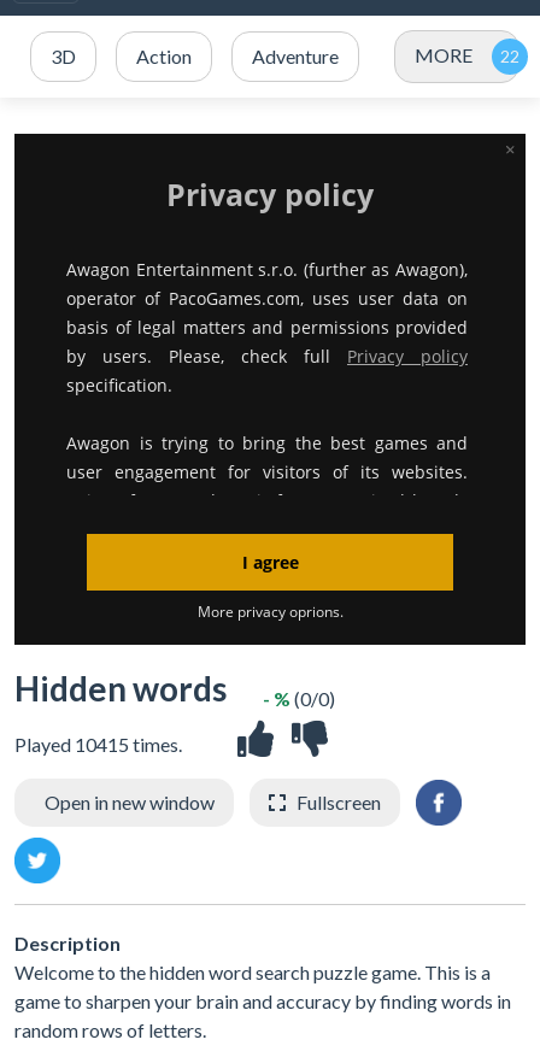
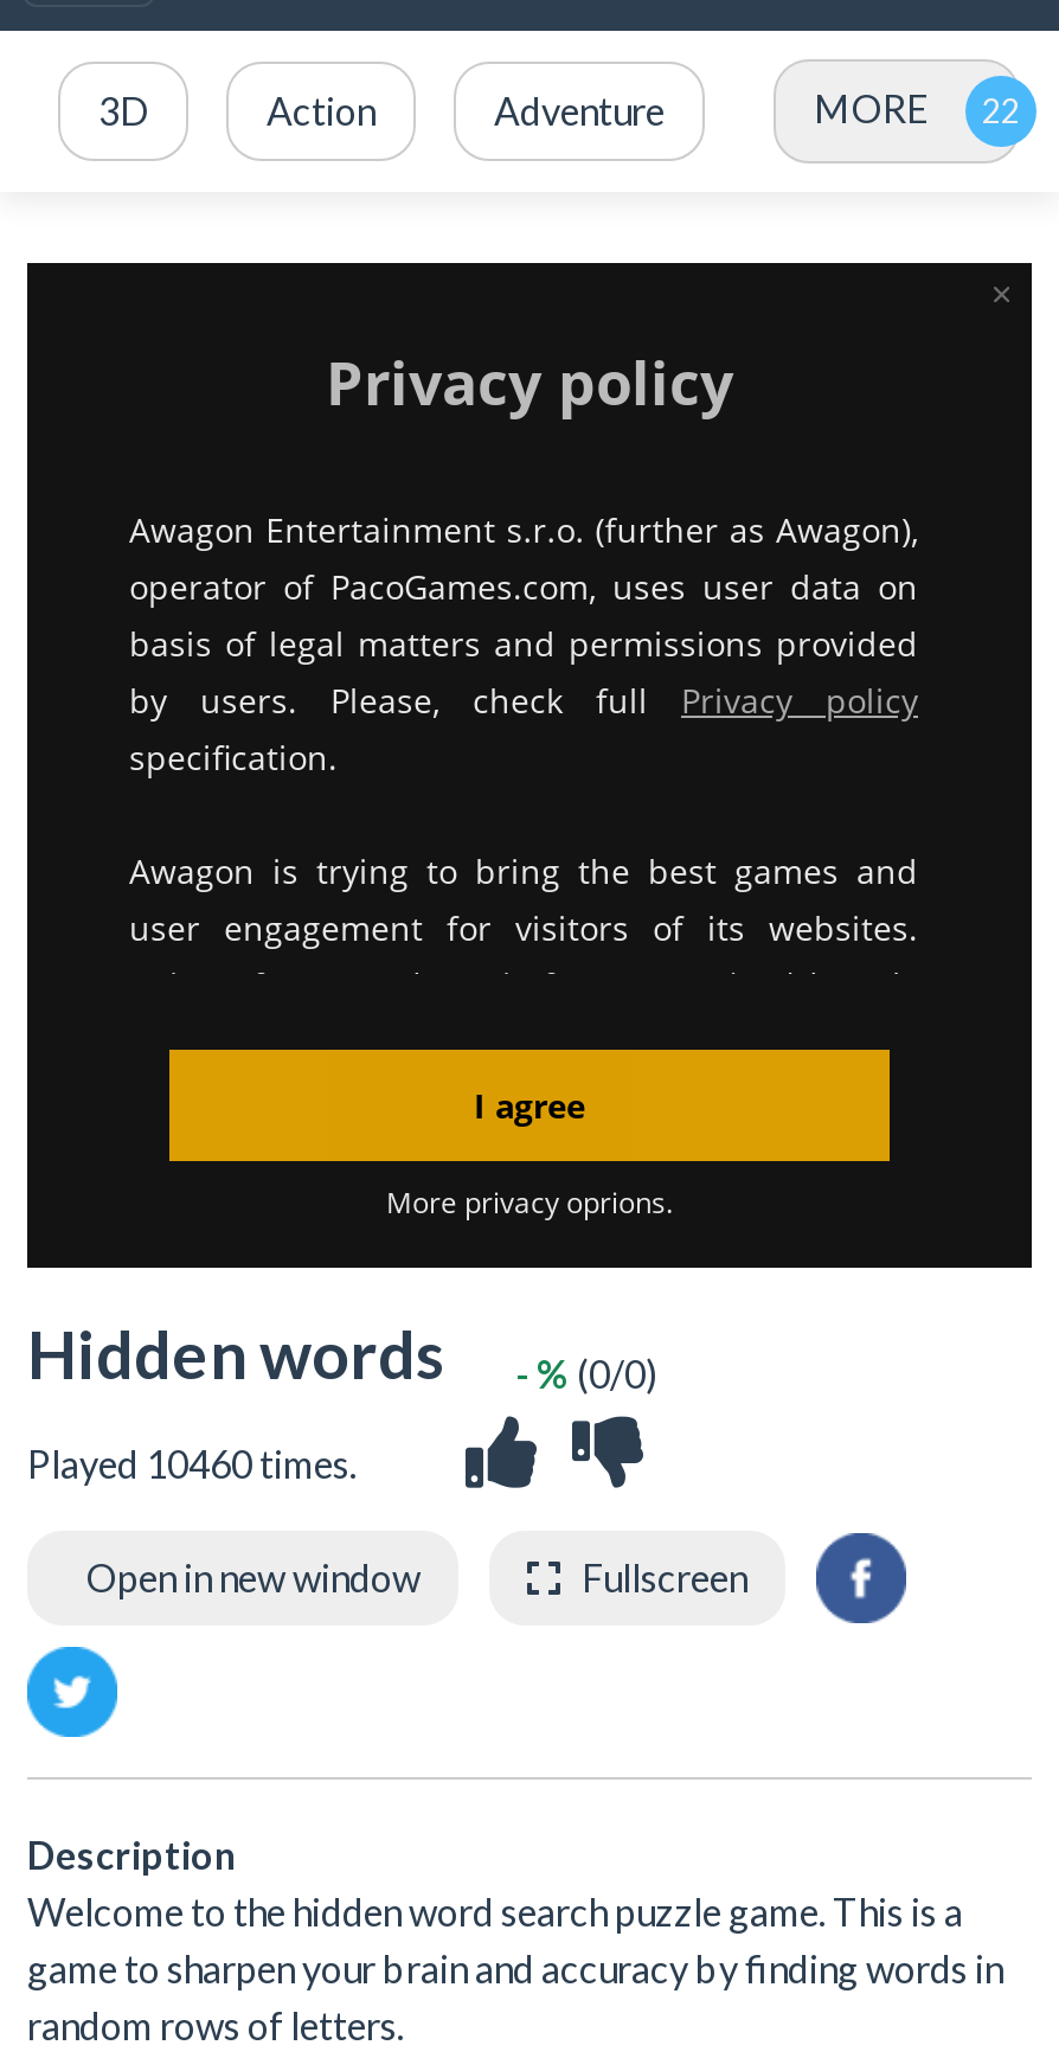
[14,733,182,756] Played 10415 times. -> [27,1441,357,1486] Played 10460 times.

